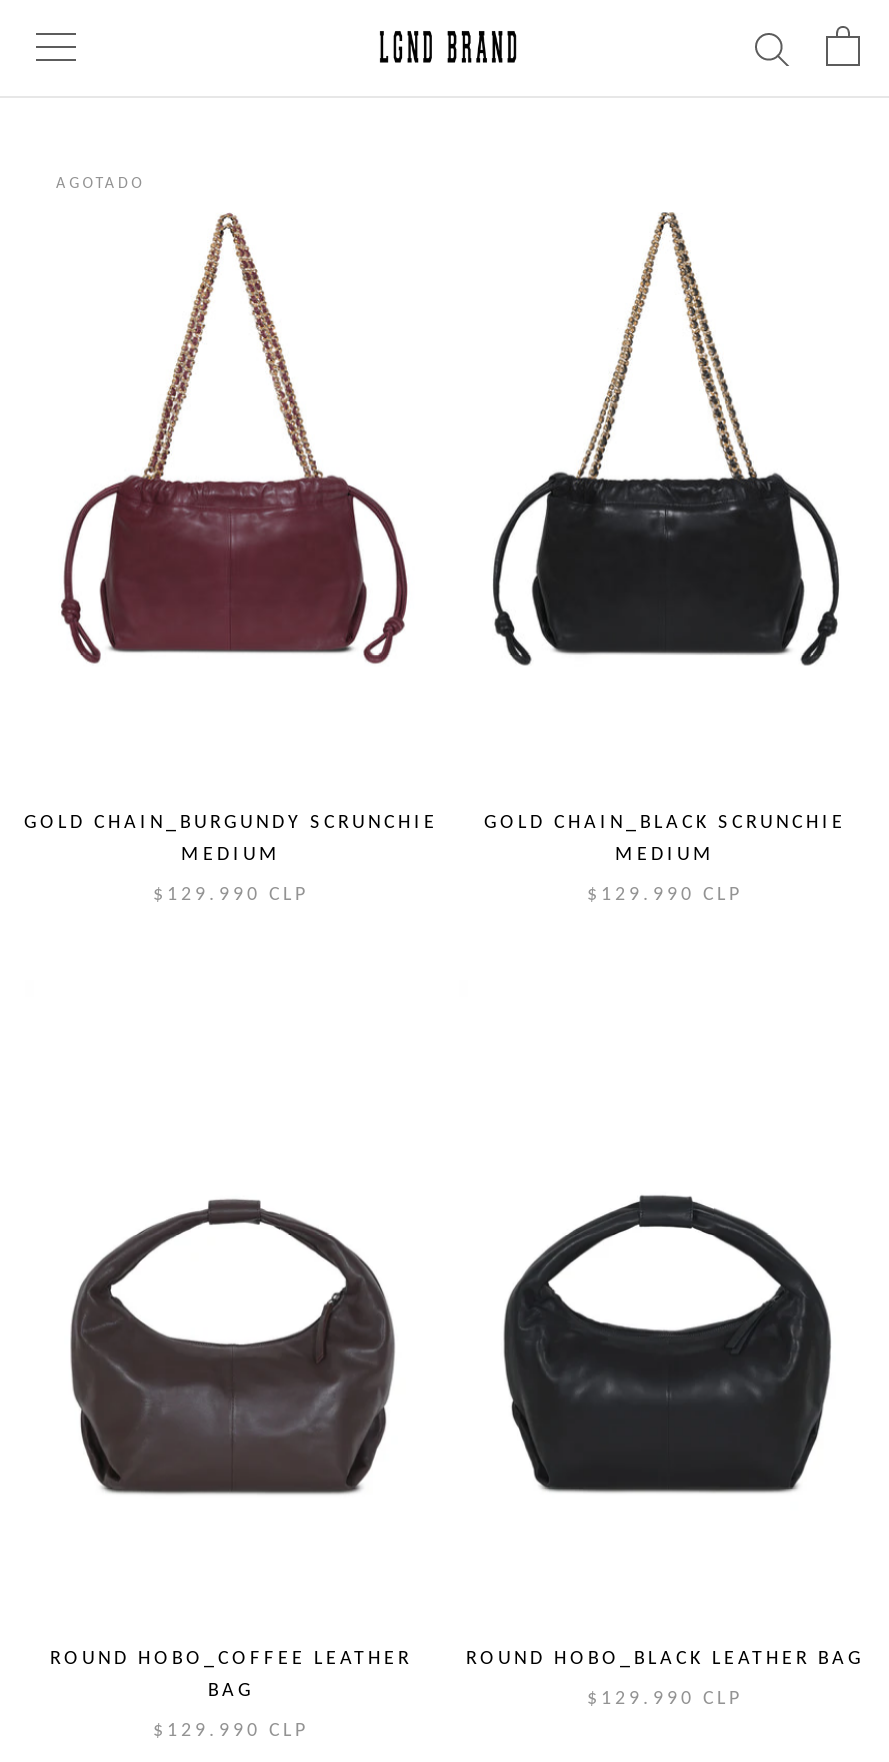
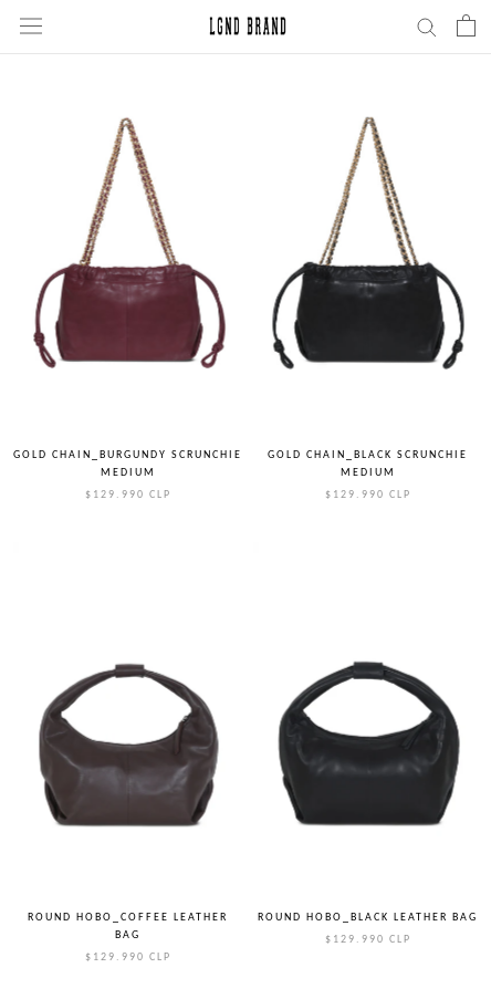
[56,171,144,191] AGOTADO -> none

